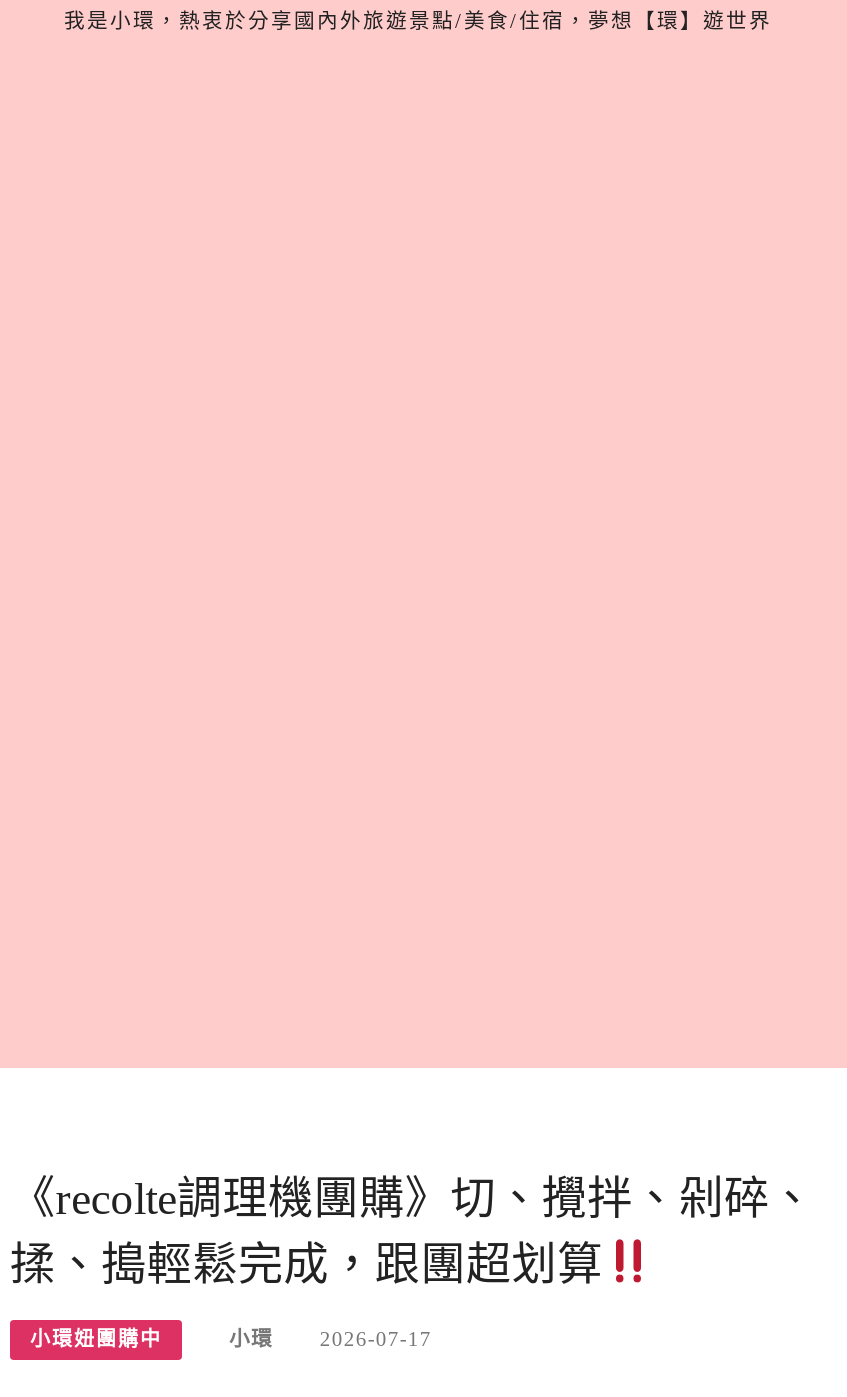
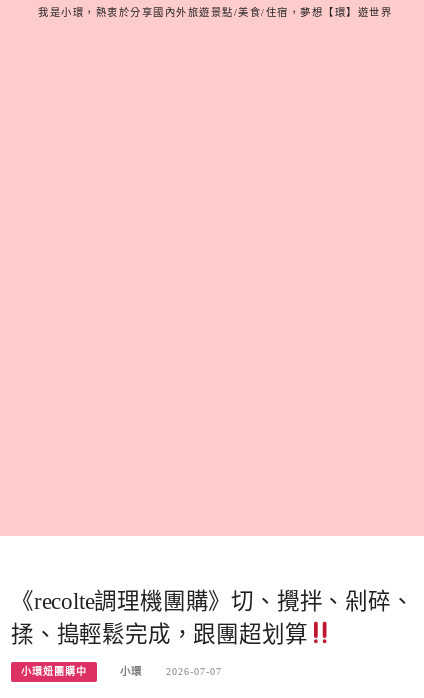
[320,1328,432,1350] 2026-07-17 -> [166,666,222,677] 2026-07-07

